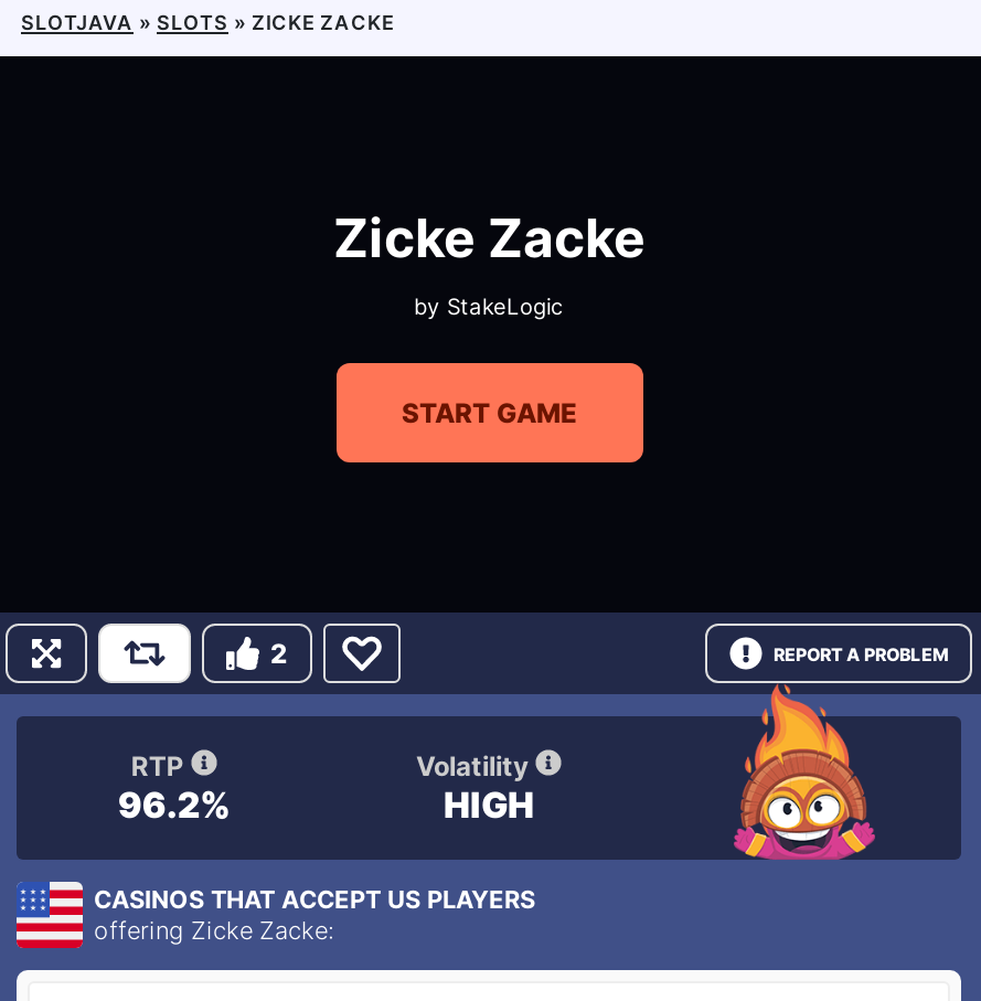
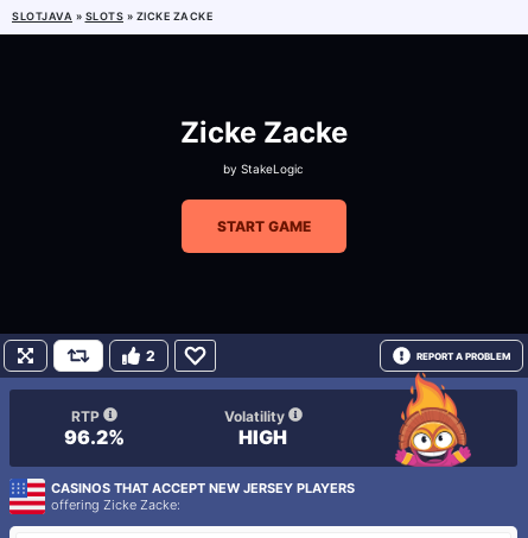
[94,884,535,915] CASINOS THAT ACCEPT US PLAYERS -> [51,480,355,496] CASINOS THAT ACCEPT NEW JERSEY PLAYERS

